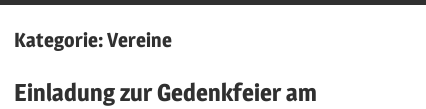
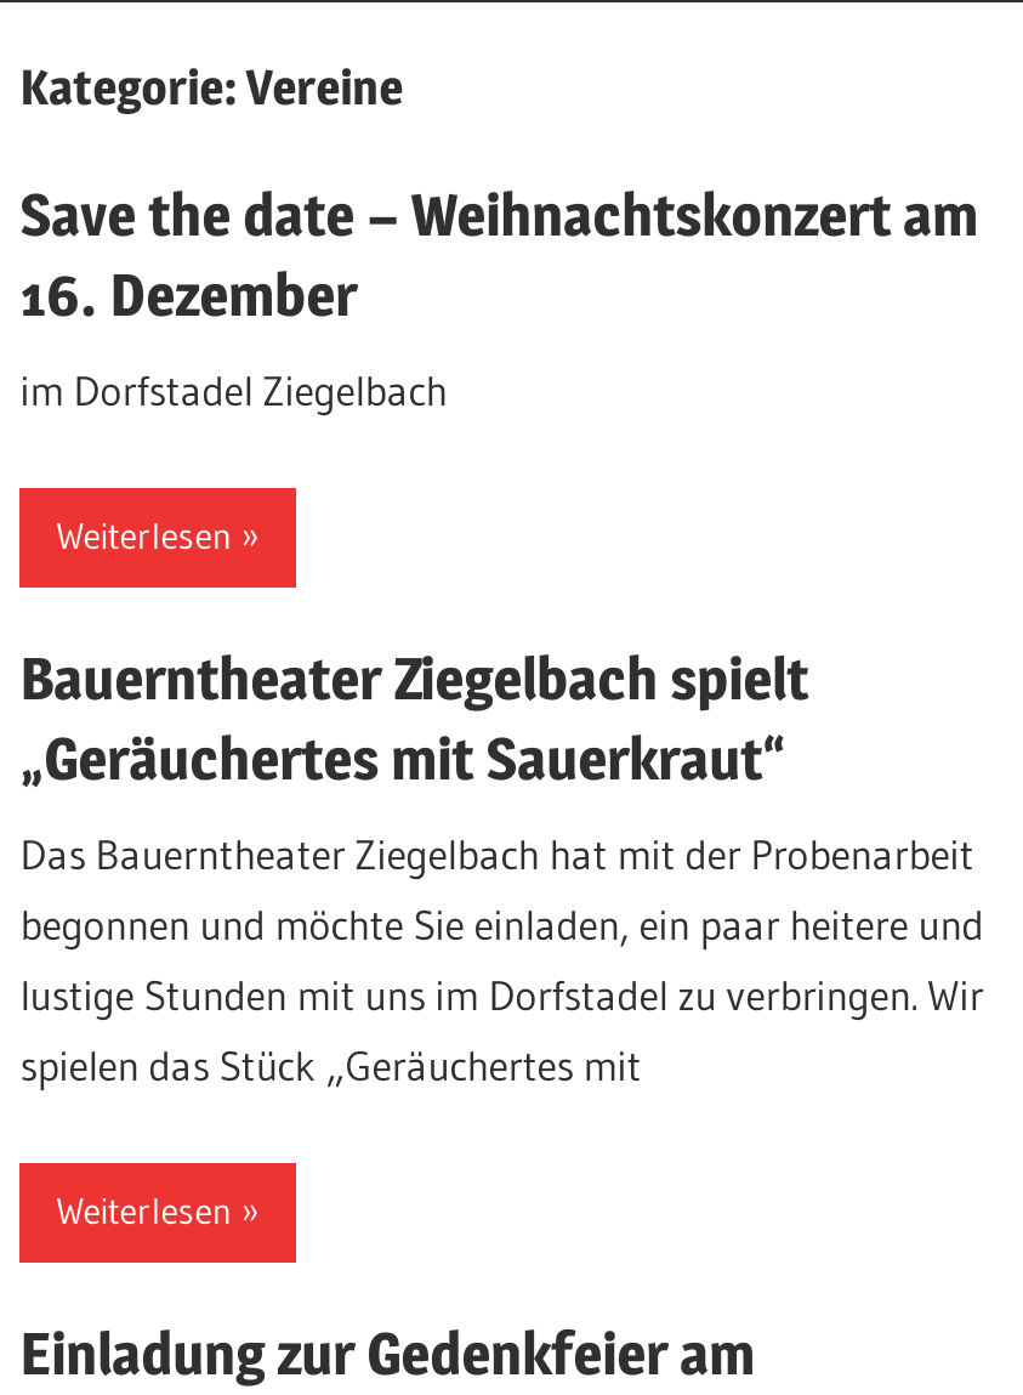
none -> [20,178,983,1234] Save the date – Weihnachtskonzert am | 16. Dezember | im Dorfstadel Ziegelbach | Weiterlesen | Bauerntheater Ziegelbach spielt | „Geräuchertes mit Sauerkraut“ | Das Bauerntheater Ziegelbach hat mit der Probenarbeit | begonnen und möchte Sie einladen, ein paar heitere und | lustige Stunden mit uns im Dorfstadel zu verbringen. Wir | spielen das Stück „Geräuchertes mit | Weiterlesen

